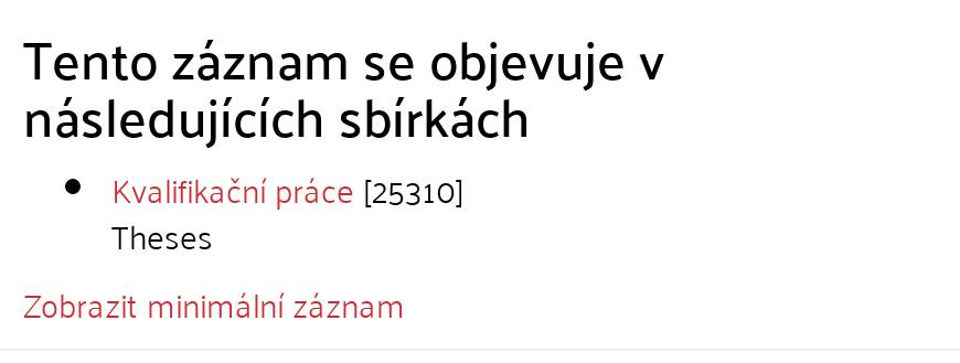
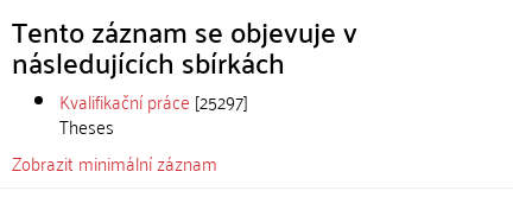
[111,157,465,218] Kvalifikační práce [25310] -> [59,84,248,117] Kvalifikační práce [25297]

